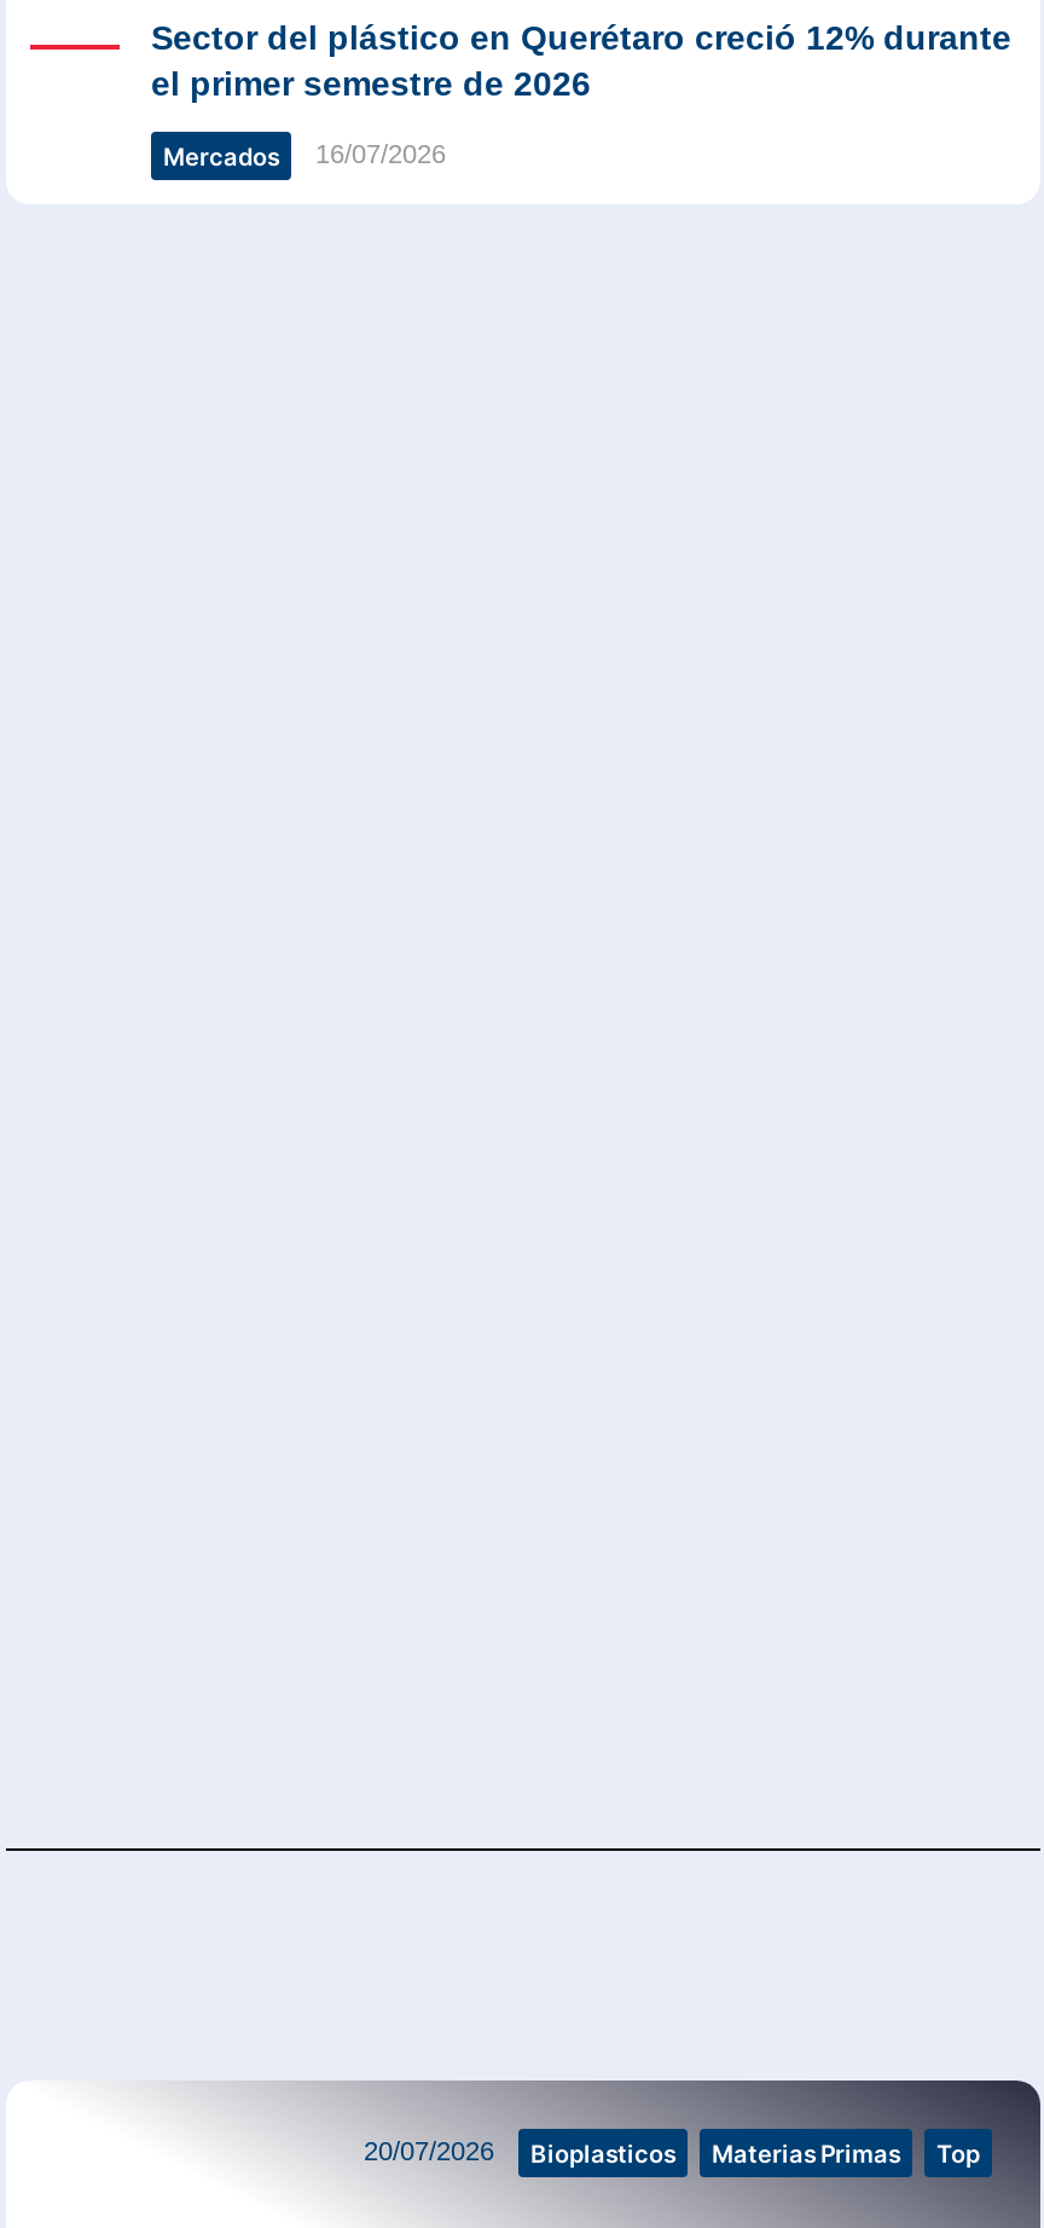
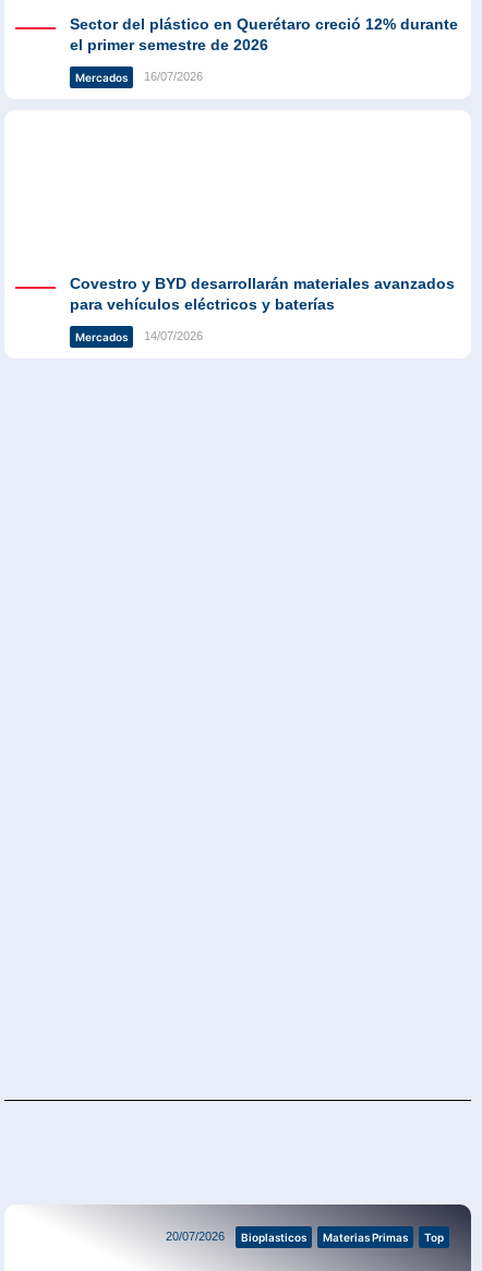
none -> [70,274,455,343] Covestro y BYD desarrollarán materiales avanzados | para vehículos eléctricos y baterías | Mercados | 14/07/2026

